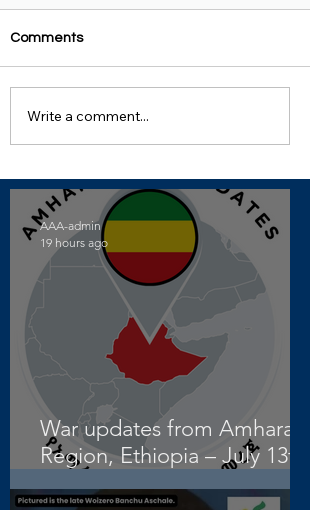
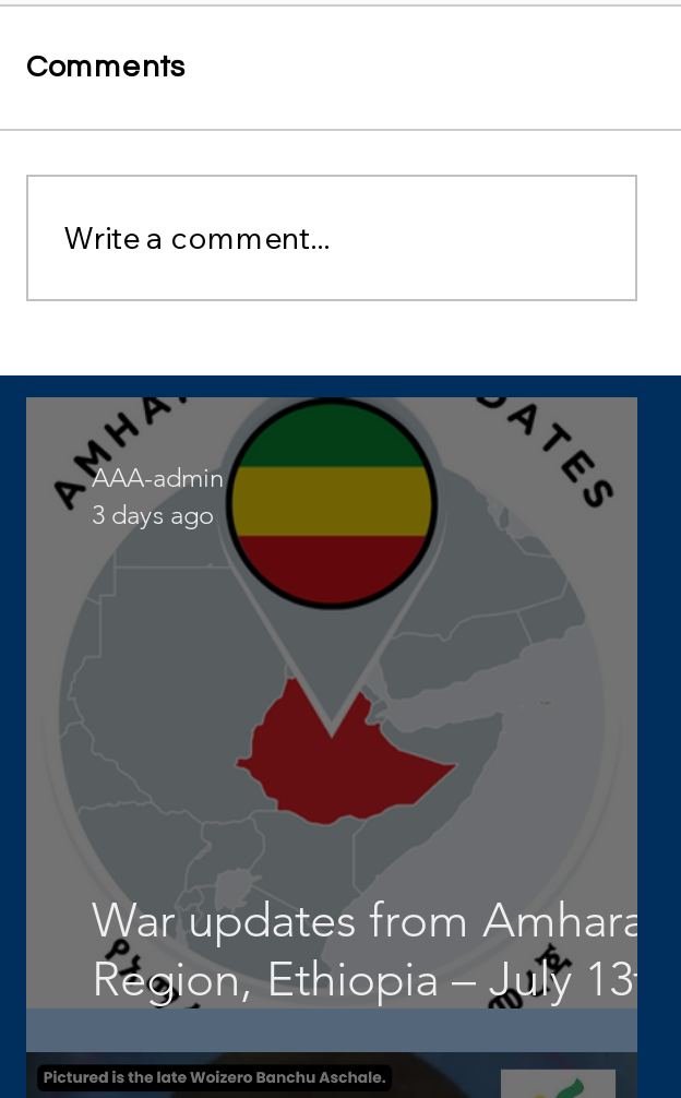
[40,235,108,250] 19 hours ago -> [92,498,214,531] 3 days ago

